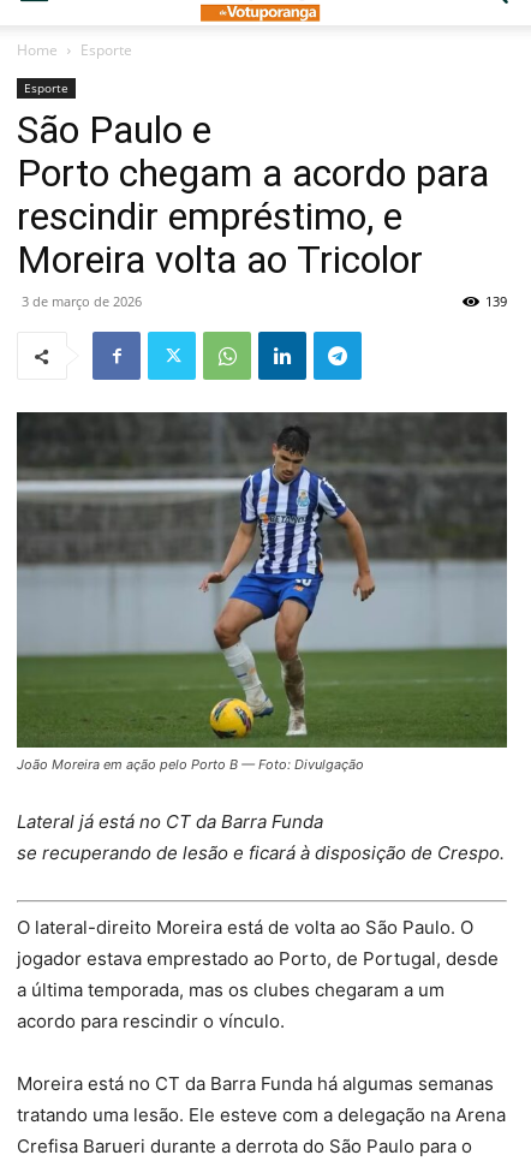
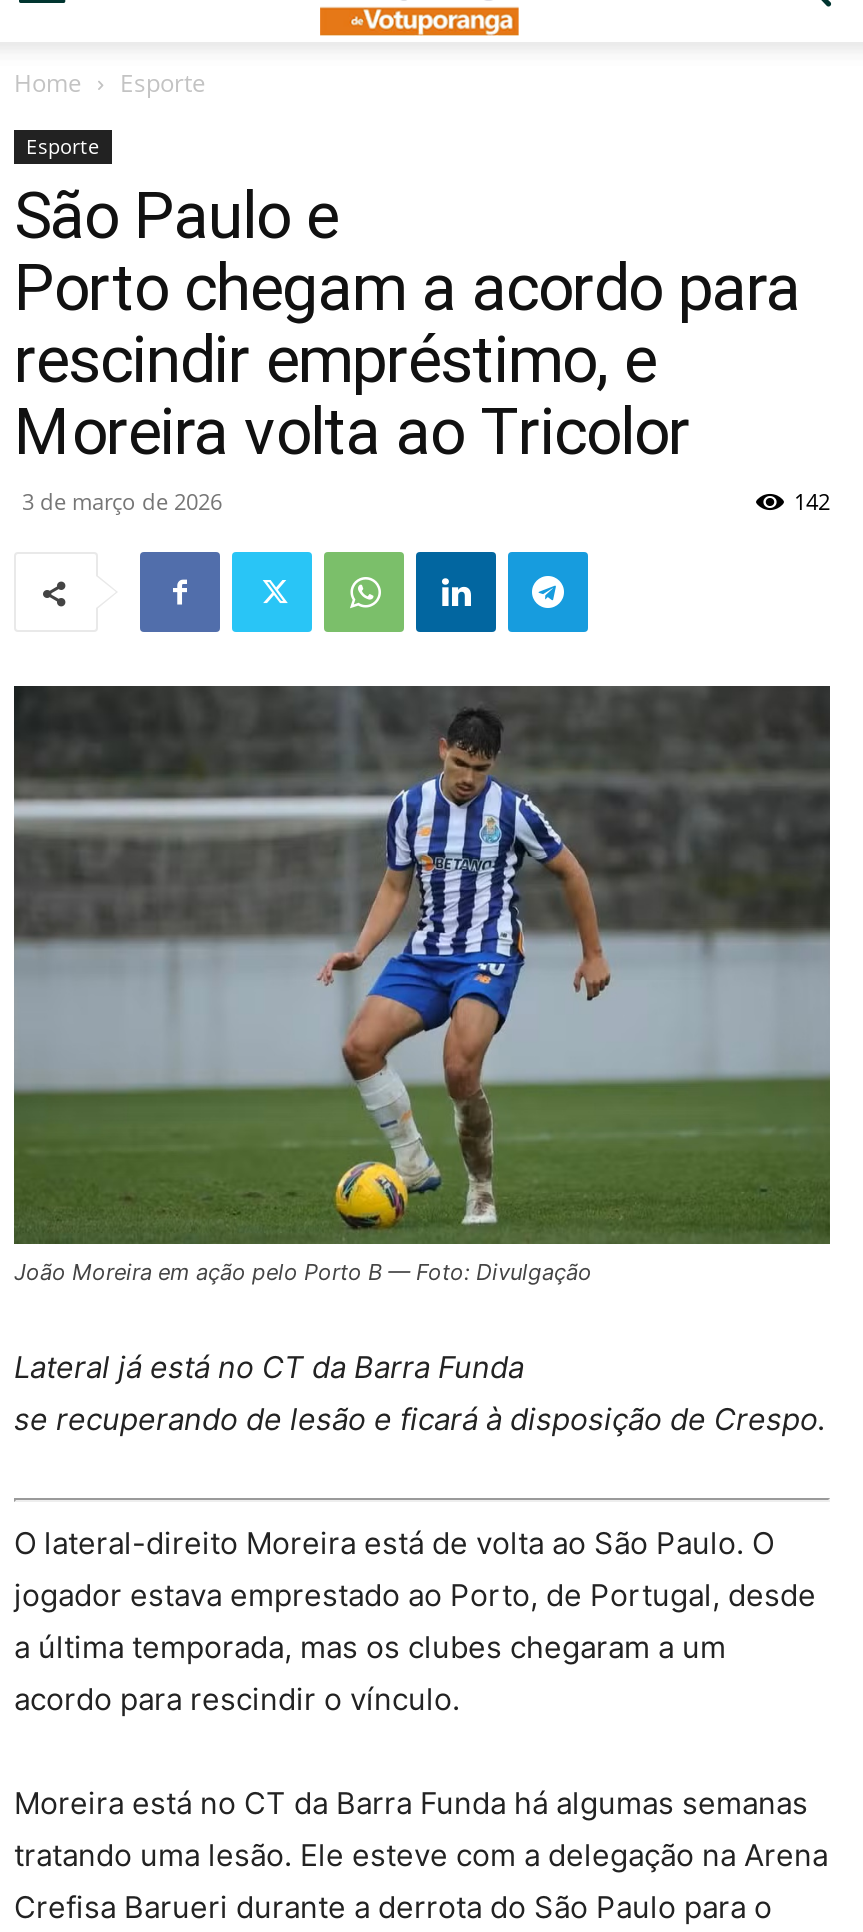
[485,292,507,310] 139 -> [794,486,830,516] 142

